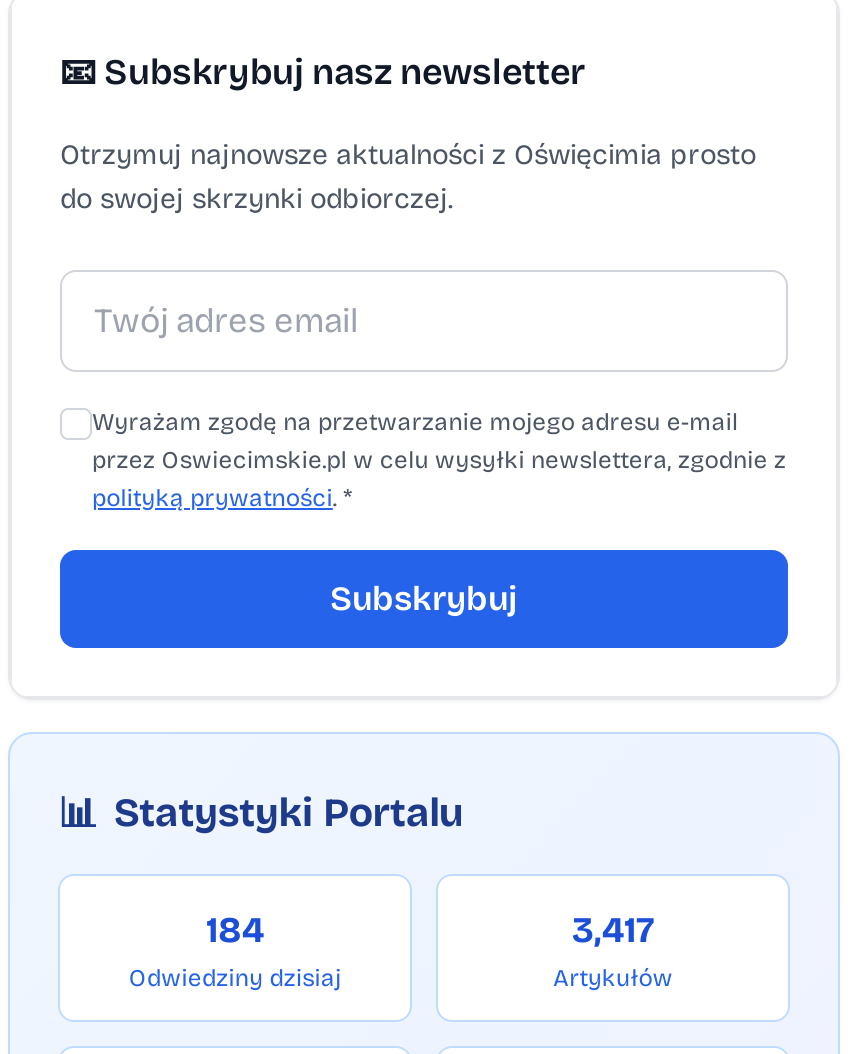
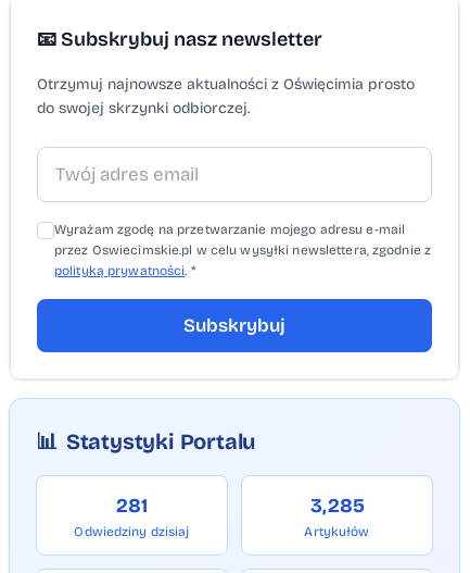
[206,907,264,951] 184 -> [116,493,148,517] 281
[572,907,654,951] 3,417 -> [310,493,364,517] 3,285

